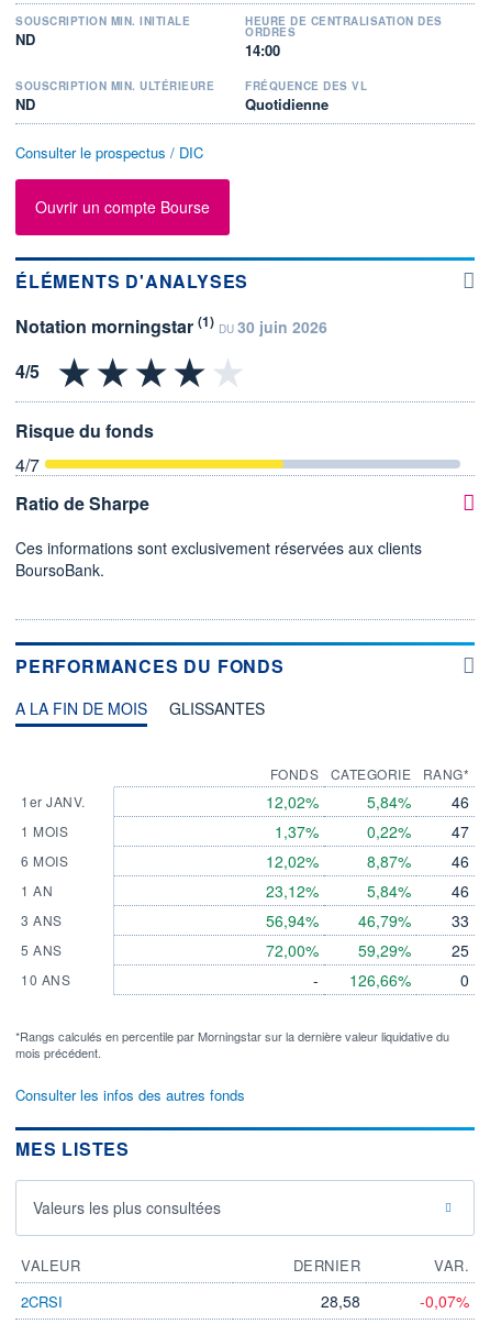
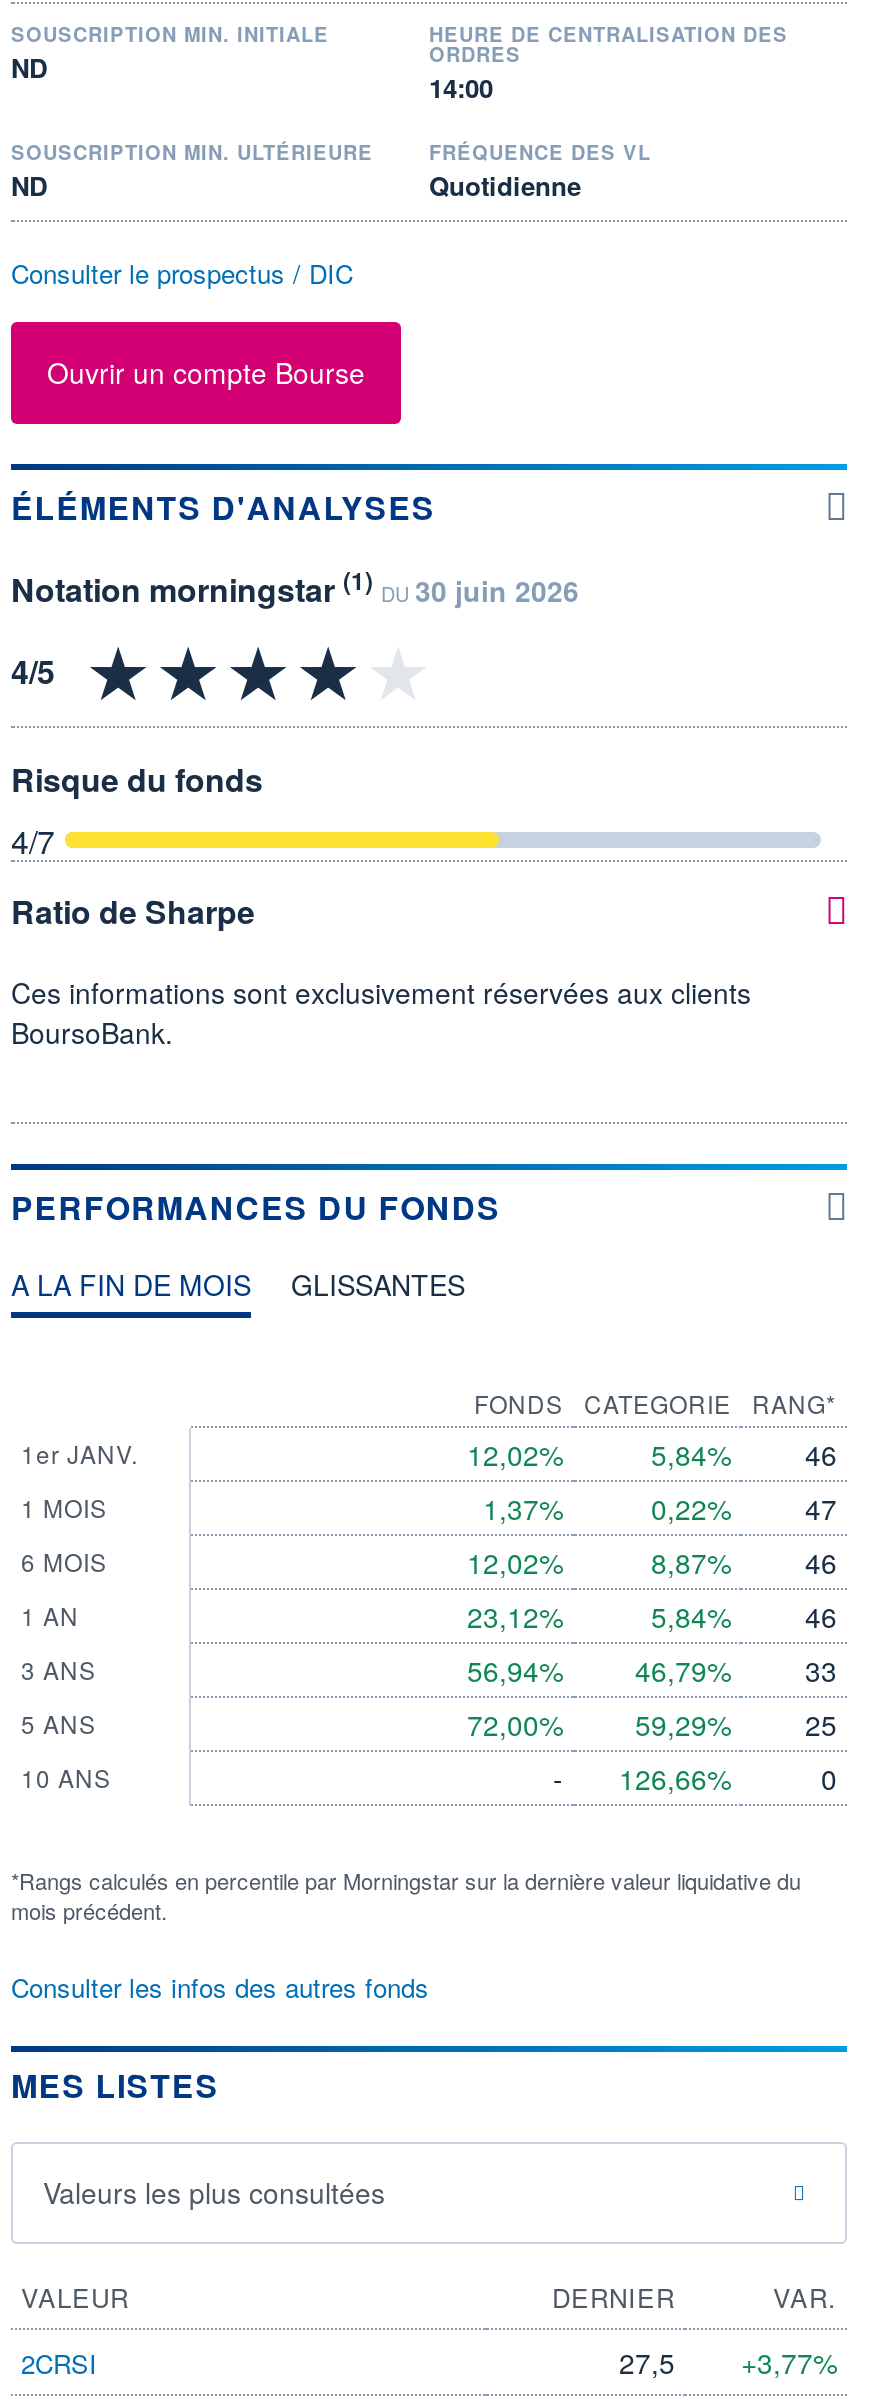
[321,1290,360,1312] 28,58 -> [619,2343,675,2383] 27,5
[420,1290,469,1312] -0,07% -> [741,2343,837,2383] +3,77%

